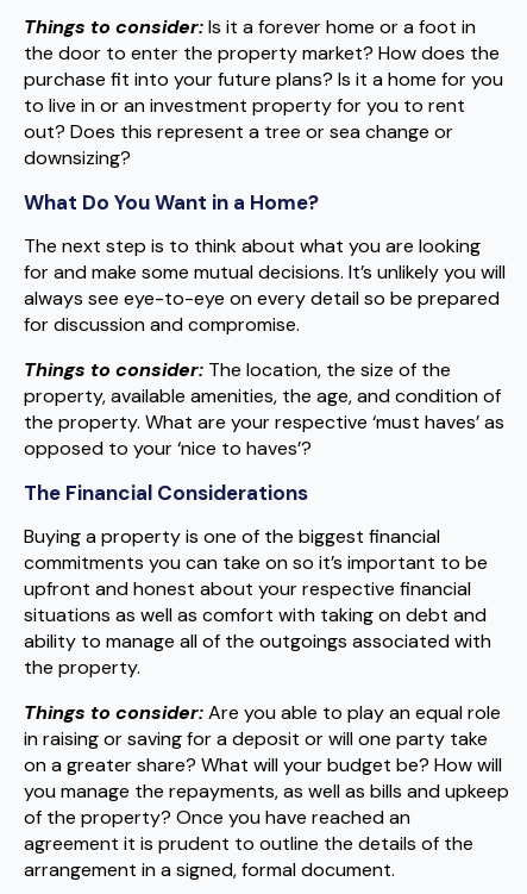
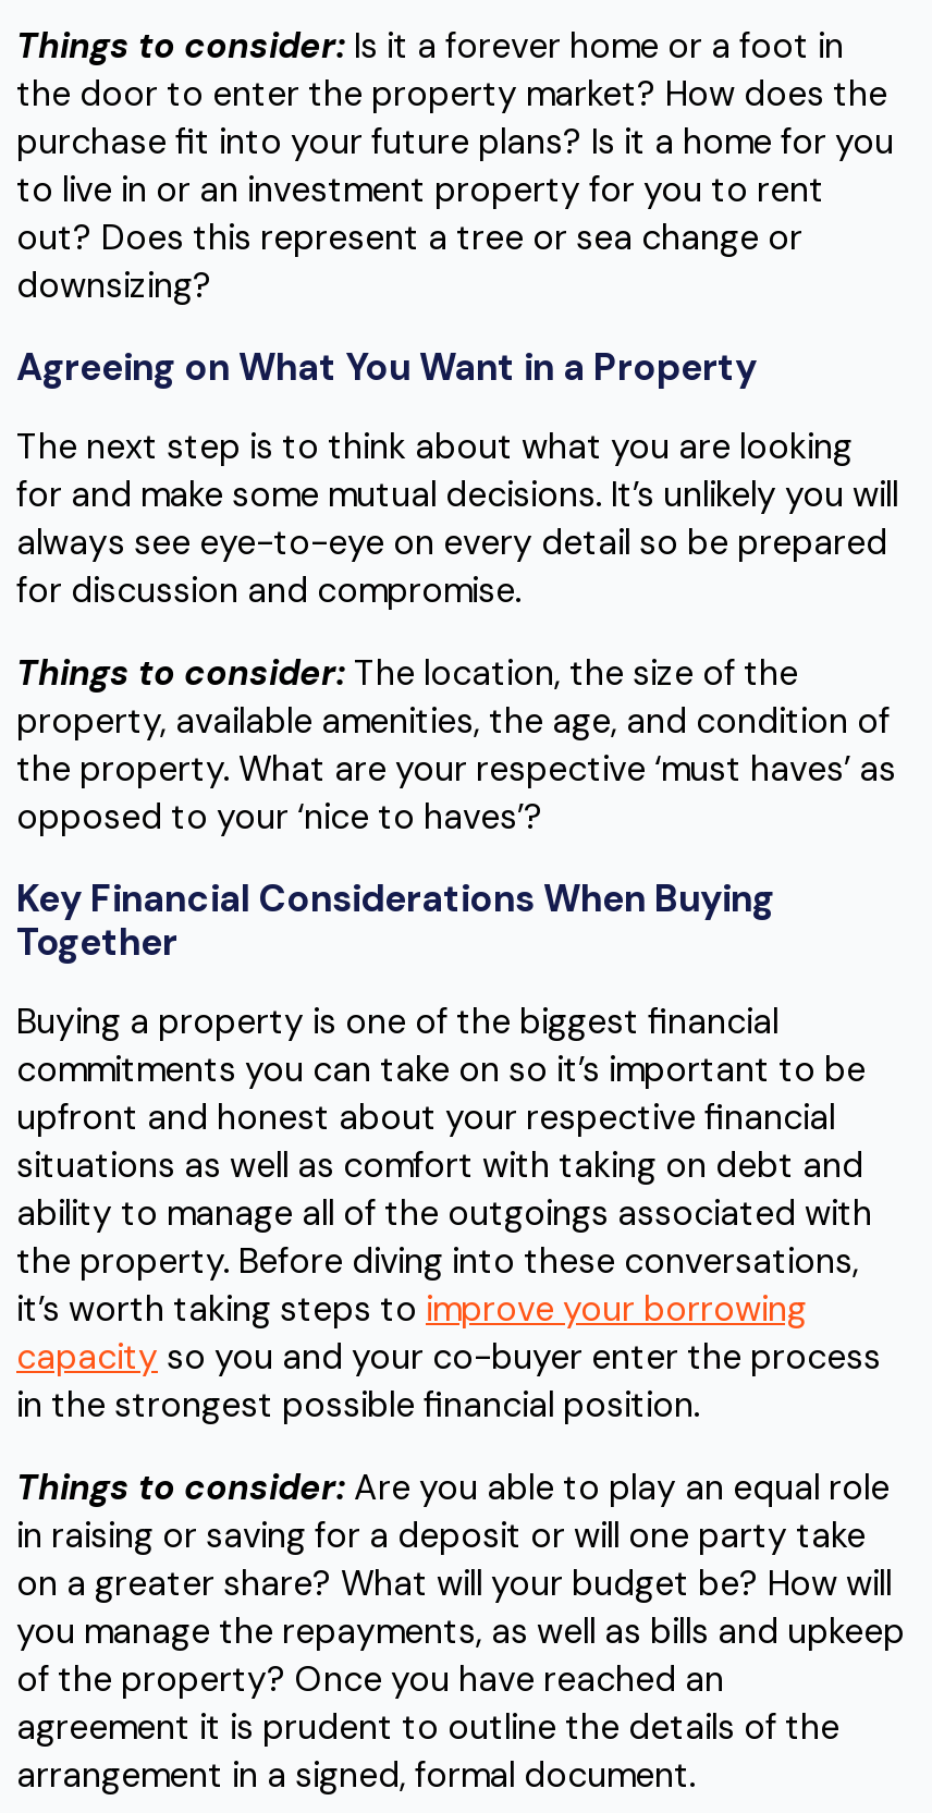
[24,190,319,216] What Do You Want in a Home? -> [16,342,757,390] Agreeing on What You Want in a Property
[24,480,308,506] The Financial Considerations -> [16,873,774,965] Key Financial Considerations When Buying | Together
[24,655,140,680] the property. -> [16,1237,881,1426] the property. Before diving into these conversations, | it’s worth taking steps to improve your borrowing | capacity so you and your co-buyer enter the process | in the strongest possible financial position.

